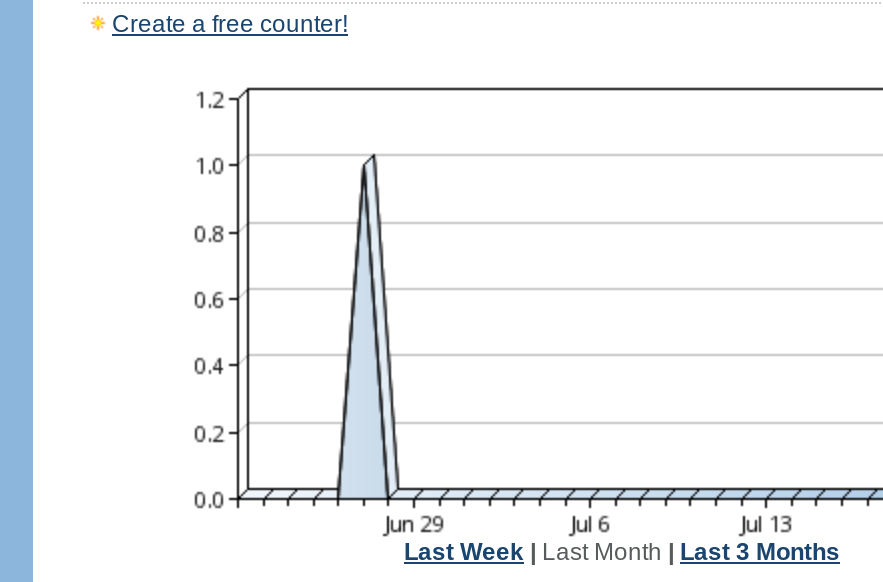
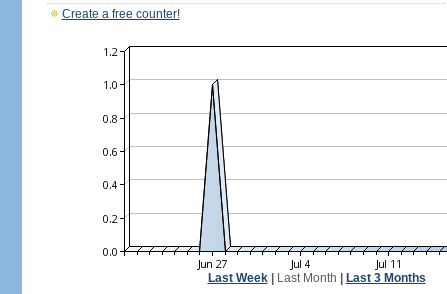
[333,152,451,500] [image] -> [173,78,232,252] [image]

